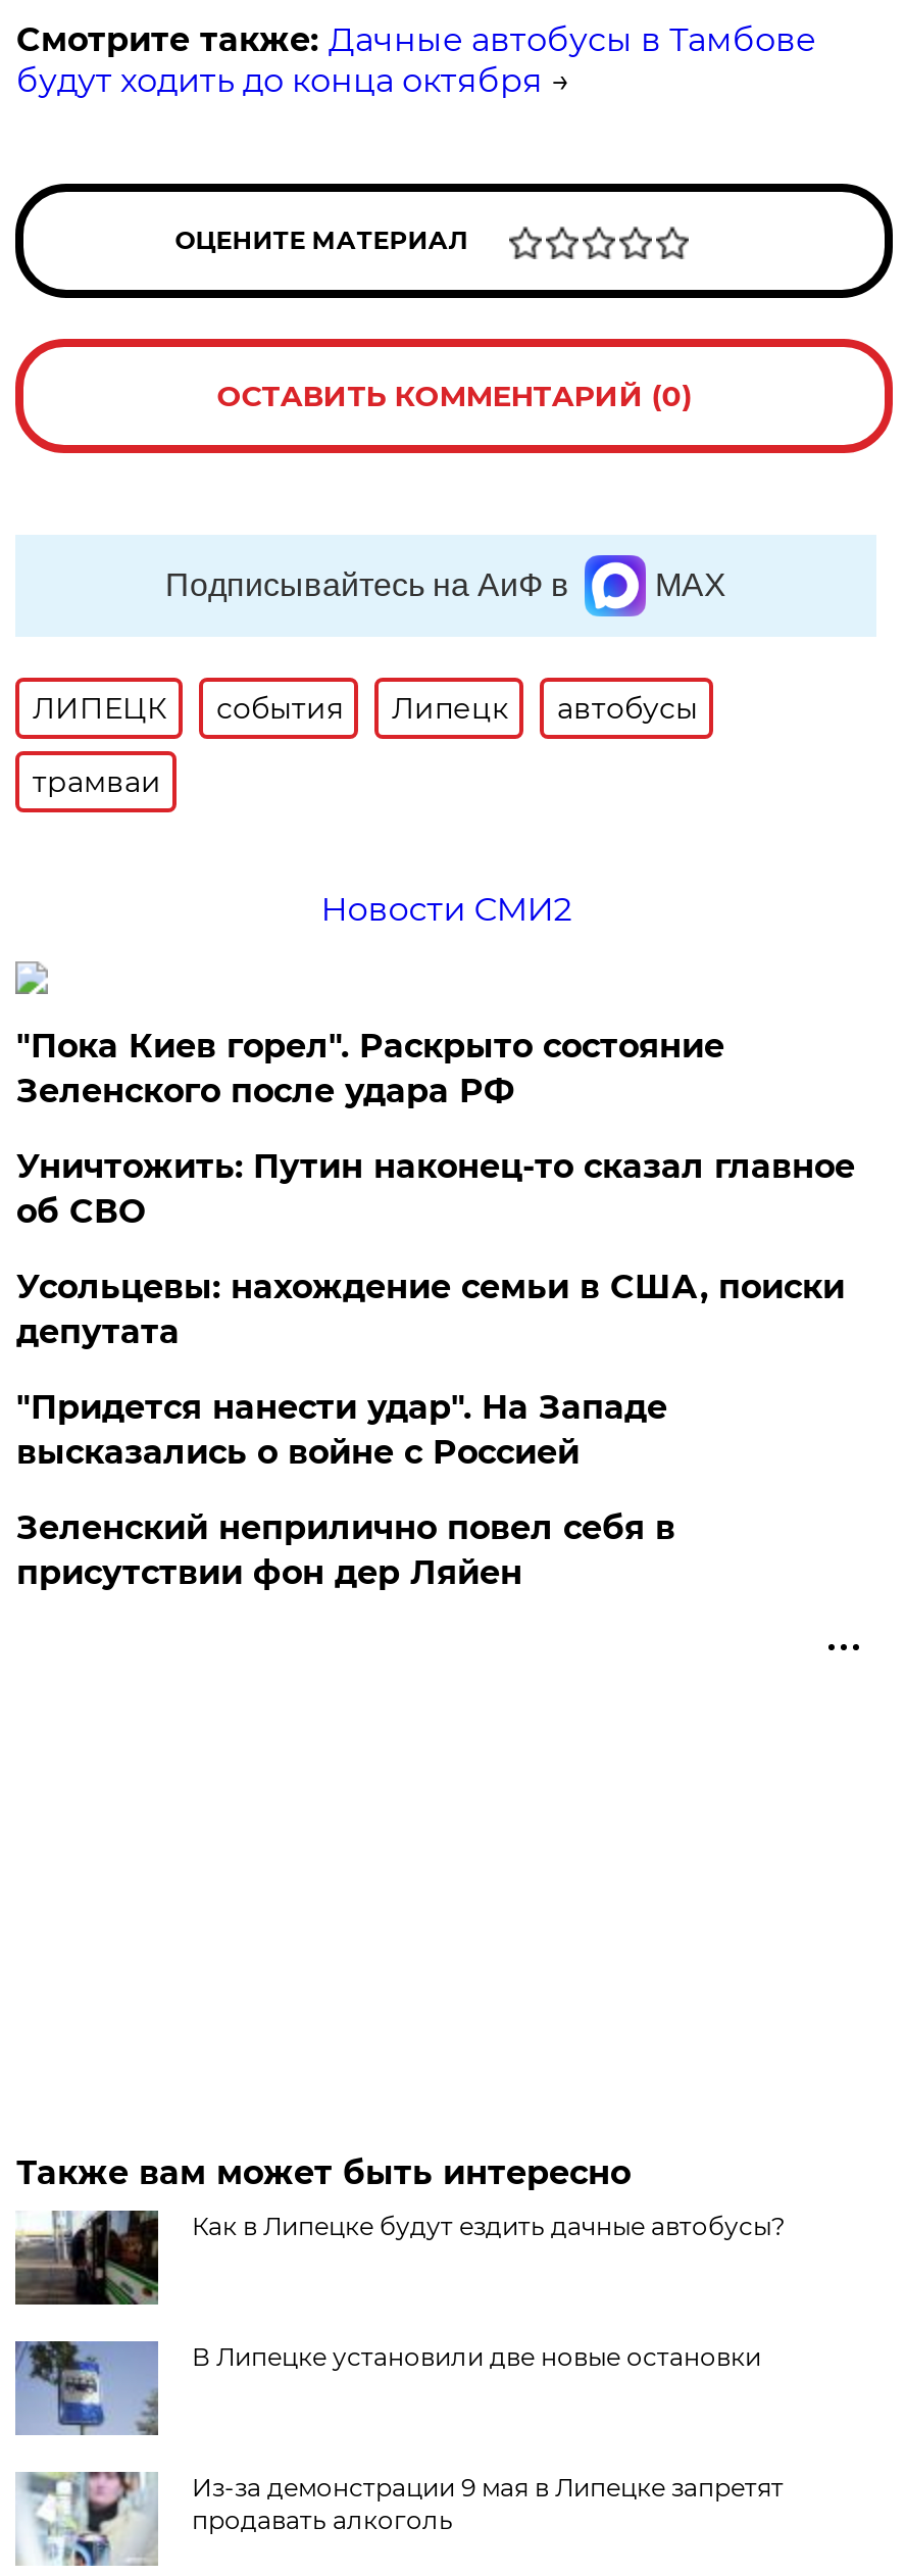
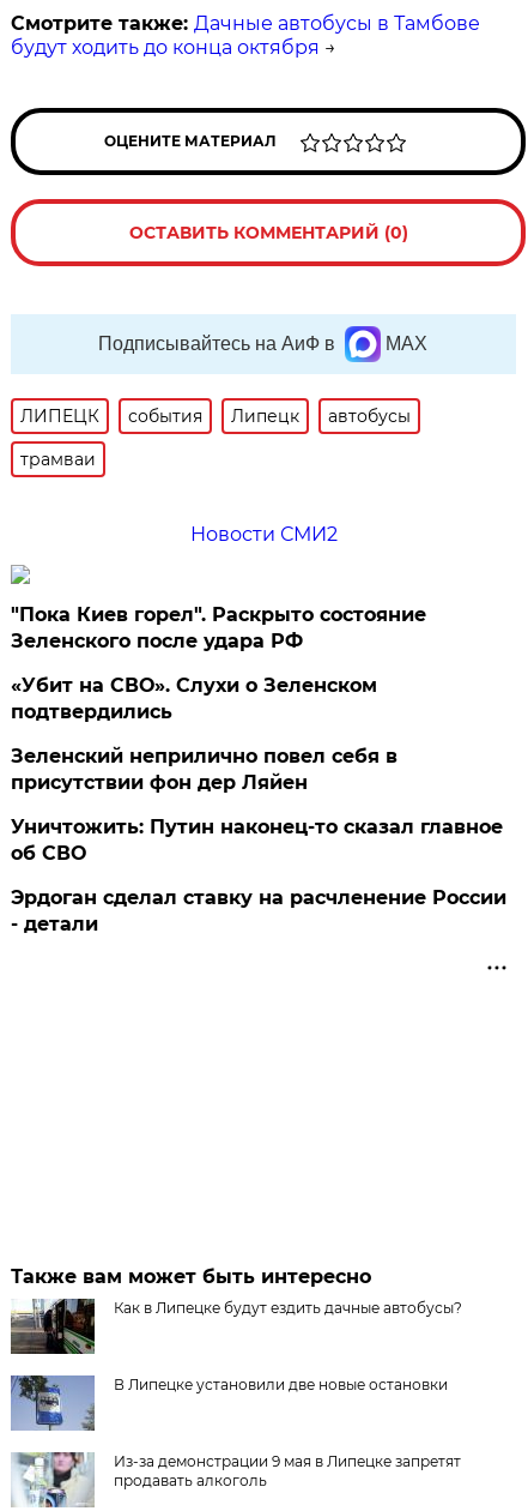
moved [16,1147,855,1231] -> [11,815,503,865]: Уничтожить: Путин наконец-то сказал главное | об СВО
[16,1267,845,1472] Усольцевы: нахождение семьи в США, поиски | депутата | "Придется нанести удар". На Западе | высказались о войне с Россией -> [11,674,378,723] «Убит на СВО». Слухи о Зеленском | подтвердились
moved [16,1508,675,1592] -> [11,745,398,794]: Зеленский неприлично повел cебя в | присутствии фон дер Ляйен
none -> [11,886,507,935] Эрдоган сделал ставку на расчленение России | - детали

